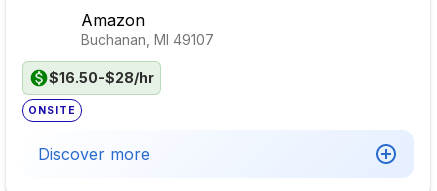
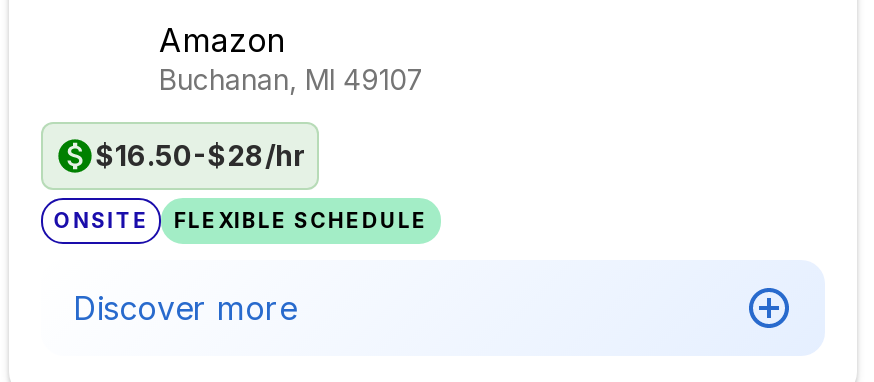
none -> [174,208,428,234] FLEXIBLE SCHEDULE

